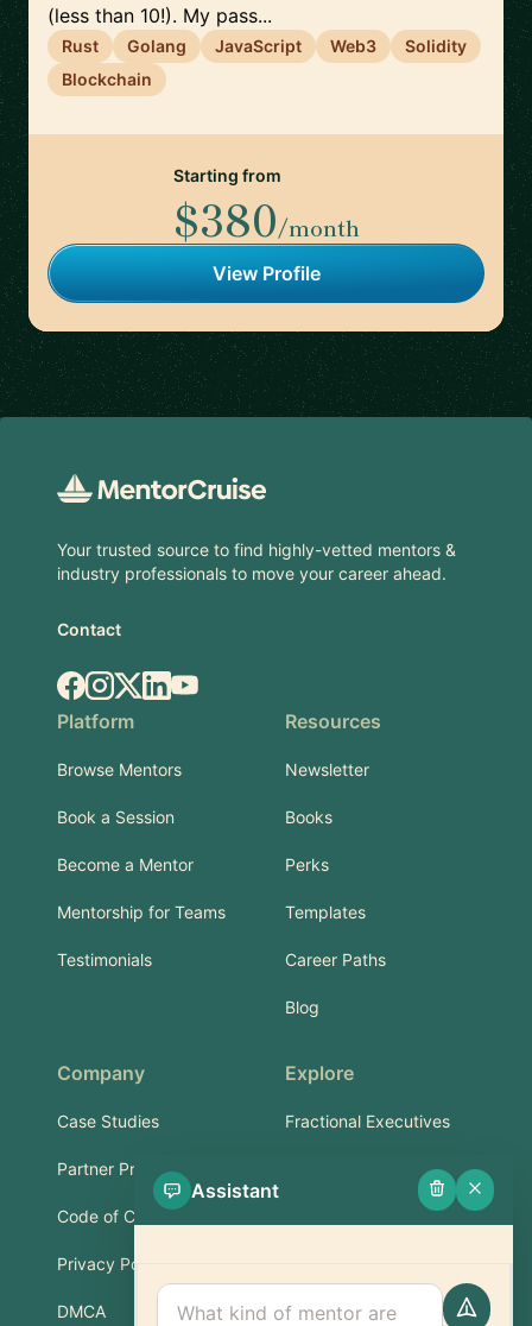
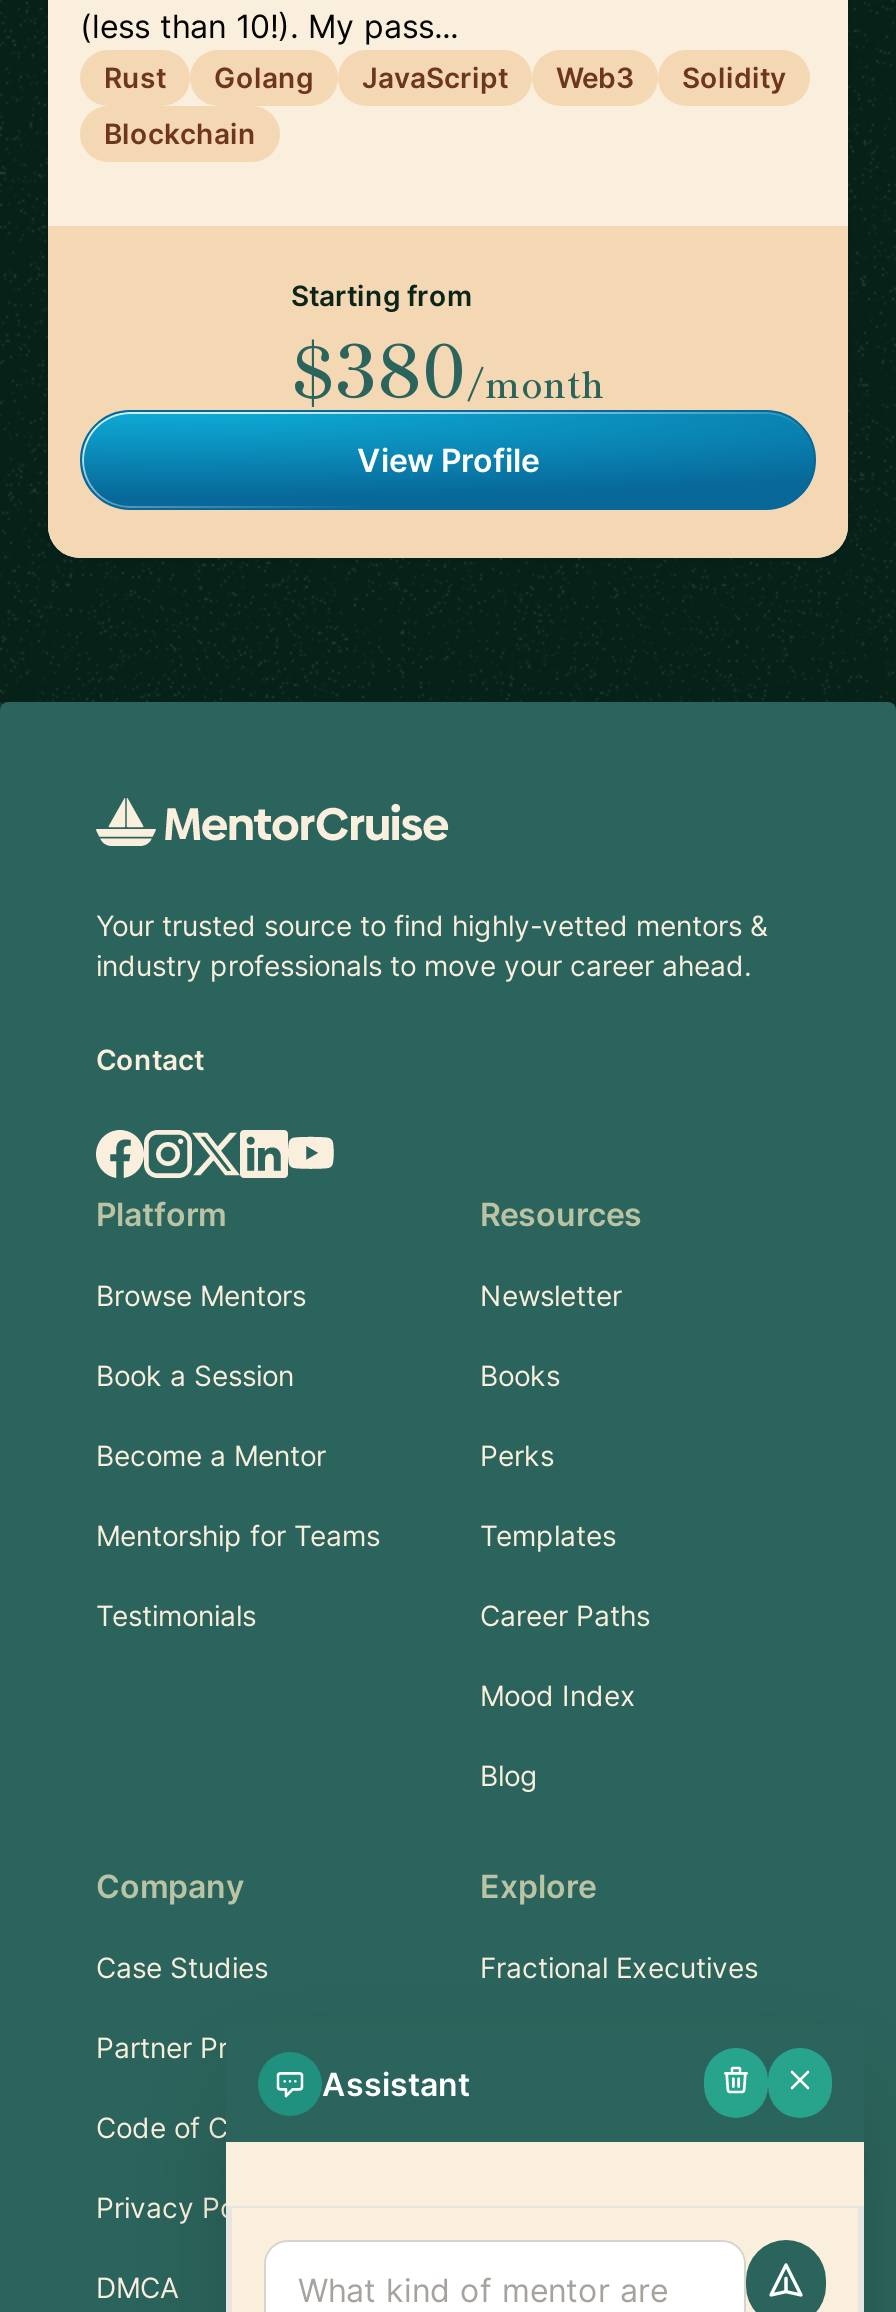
none -> [480,1678,636,1712] Mood Index

